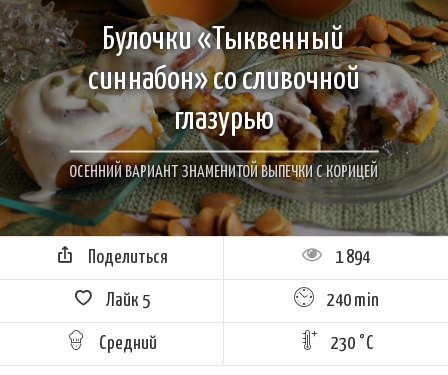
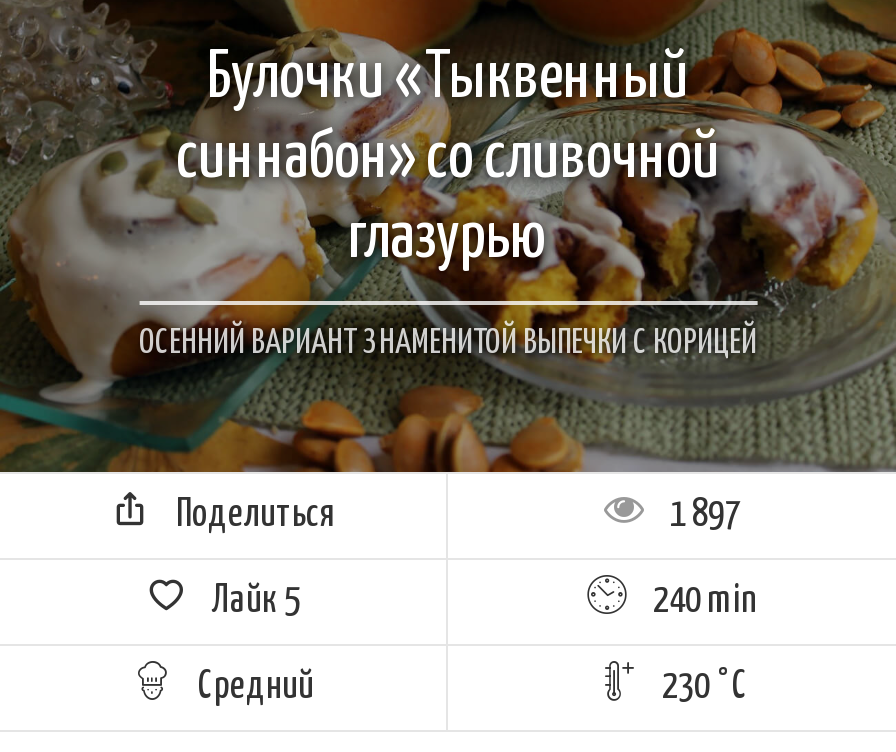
[335,248,370,267] 1 894 -> [670,497,740,535] 1 897

